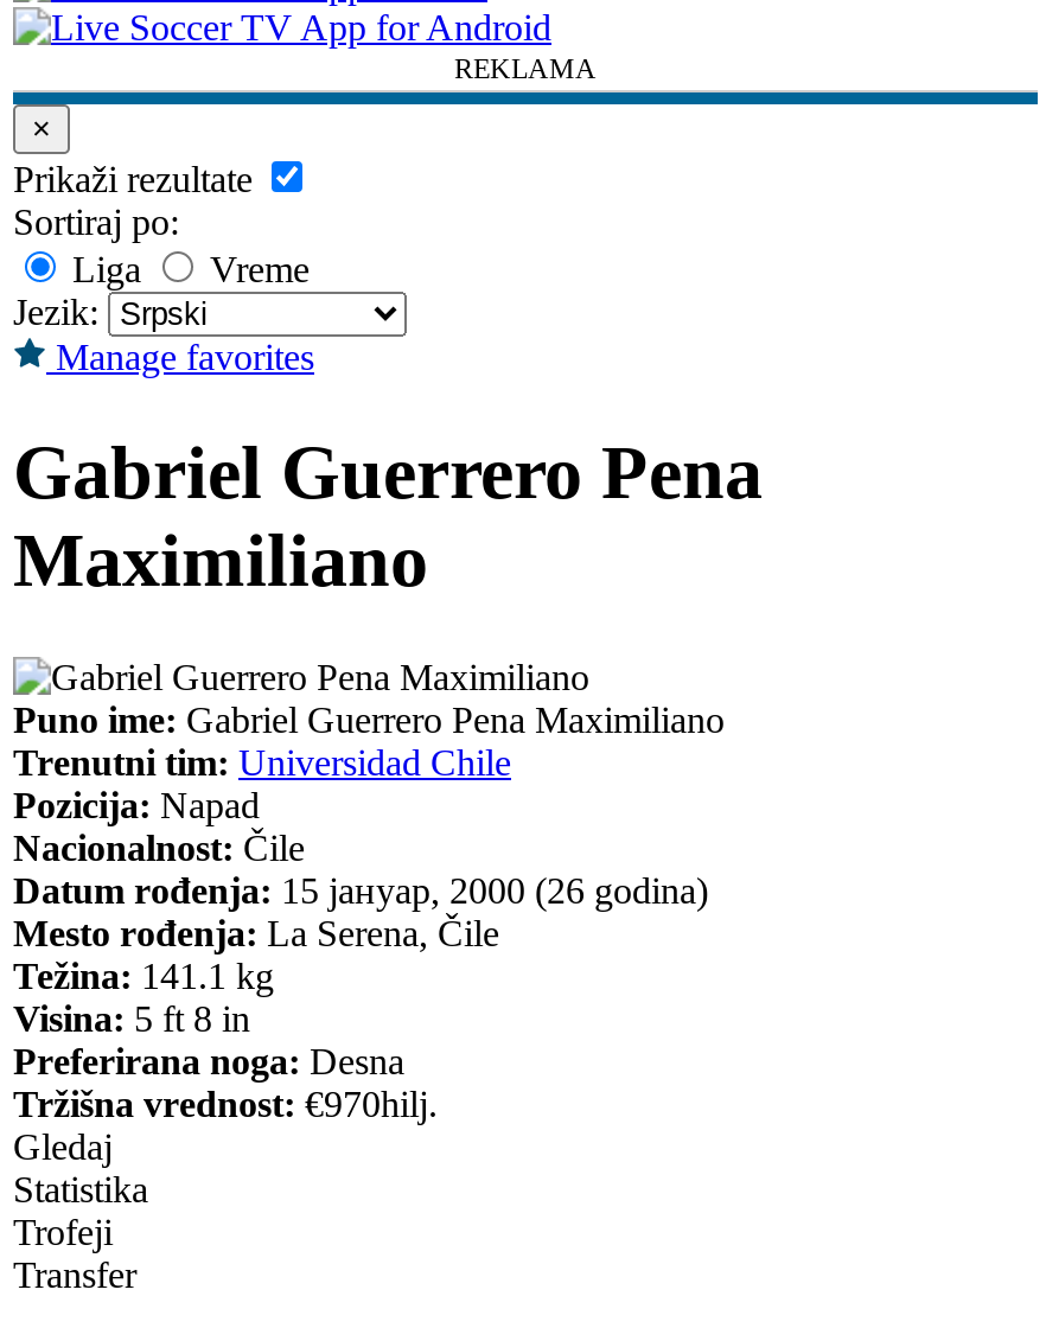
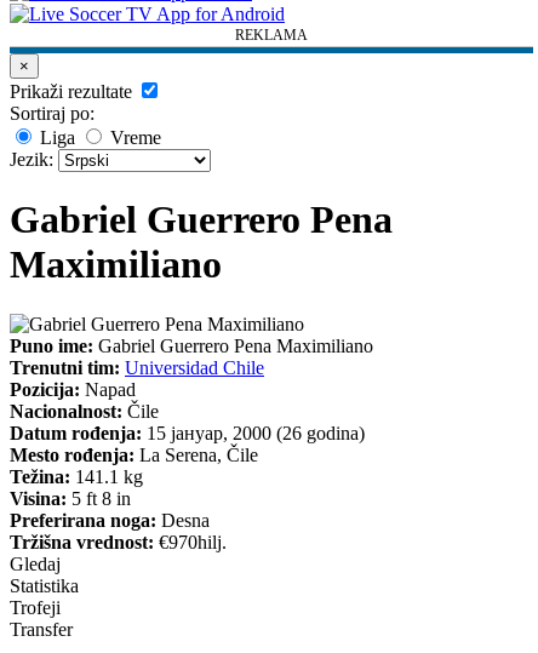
[46,337,314,377] Manage favorites -> none

